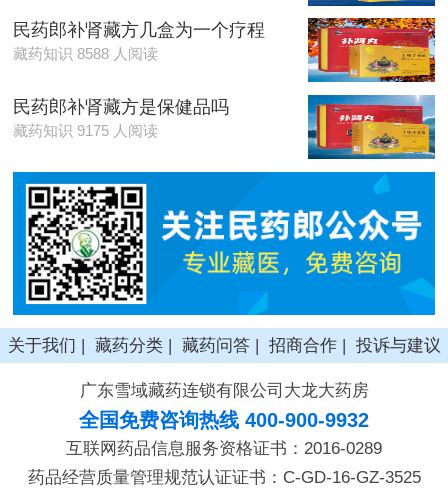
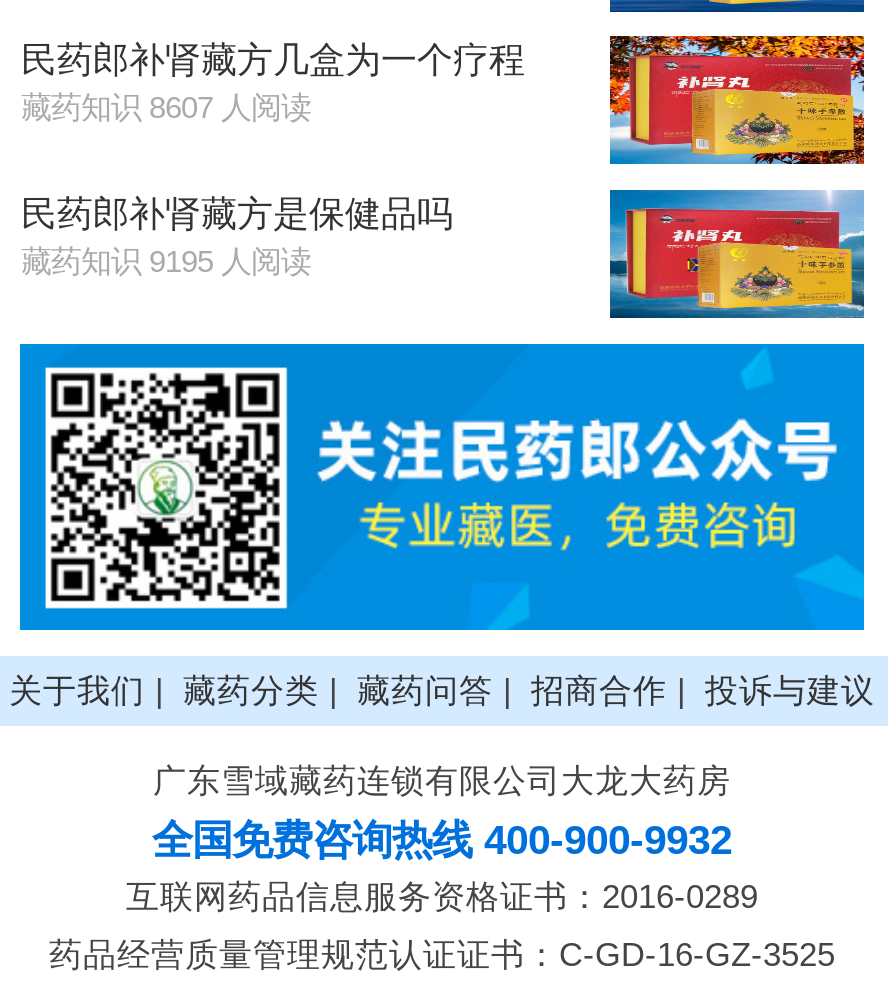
[13,45,158,62] 藏药知识 8588 人阅读 -> [21,91,311,125] 藏药知识 8607 人阅读
[13,122,158,139] 藏药知识 9175 人阅读 -> [21,244,311,278] 藏药知识 9195 人阅读

